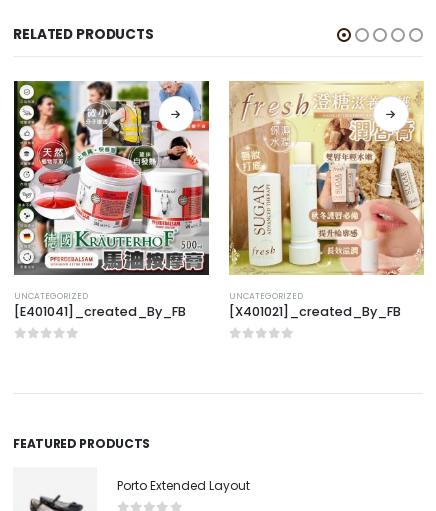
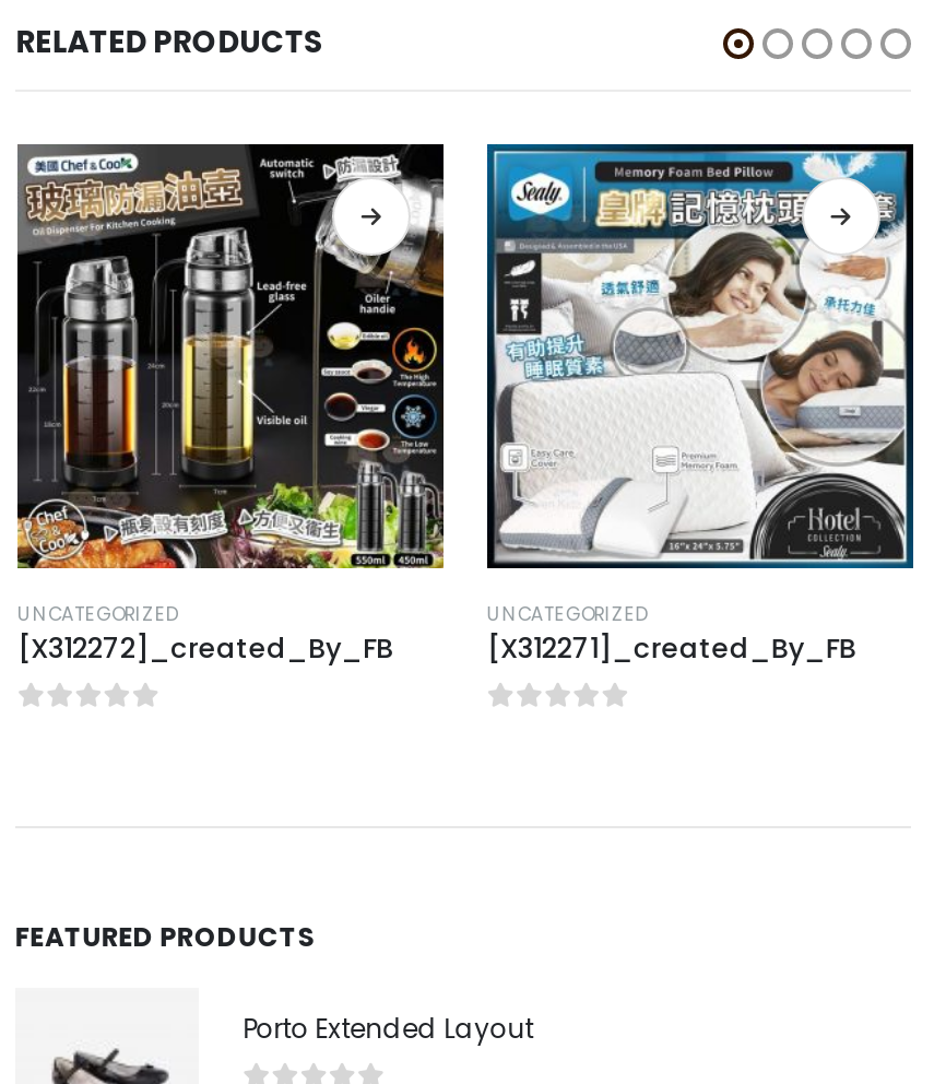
[13,80,210,320] [image] | [E401041]_created_By_FB -> [15,142,446,667] [image] | [X312272]_created_By_FB
[228,80,425,320] [image] | [X401021]_created_By_FB -> [485,142,915,667] [image] | [X312271]_created_By_FB

